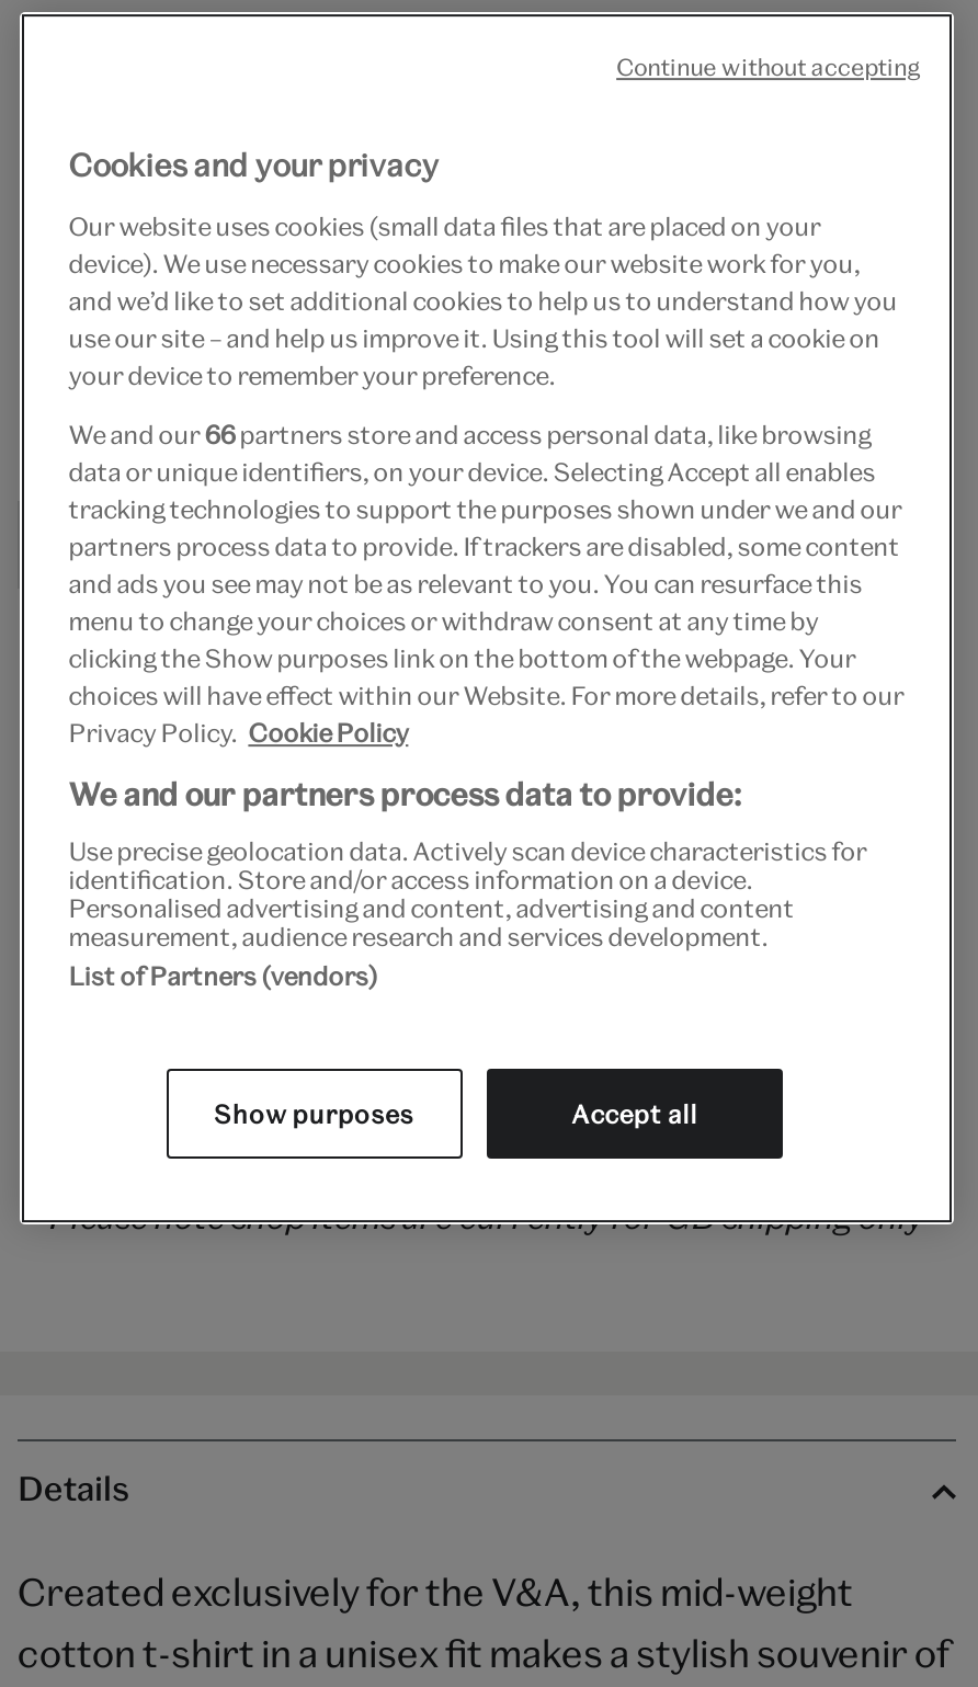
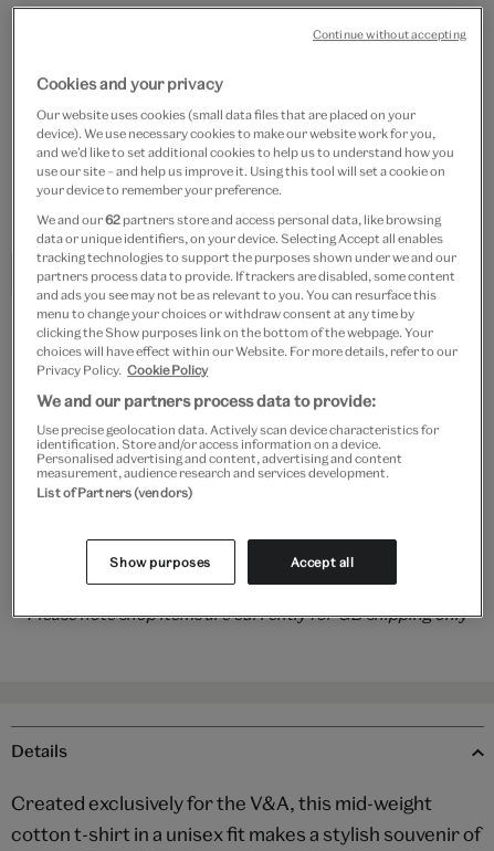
[68,420,871,448] We and our 66 partners store and access personal data, like browsing -> [37,212,441,227] We and our 62 partners store and access personal data, like browsing

